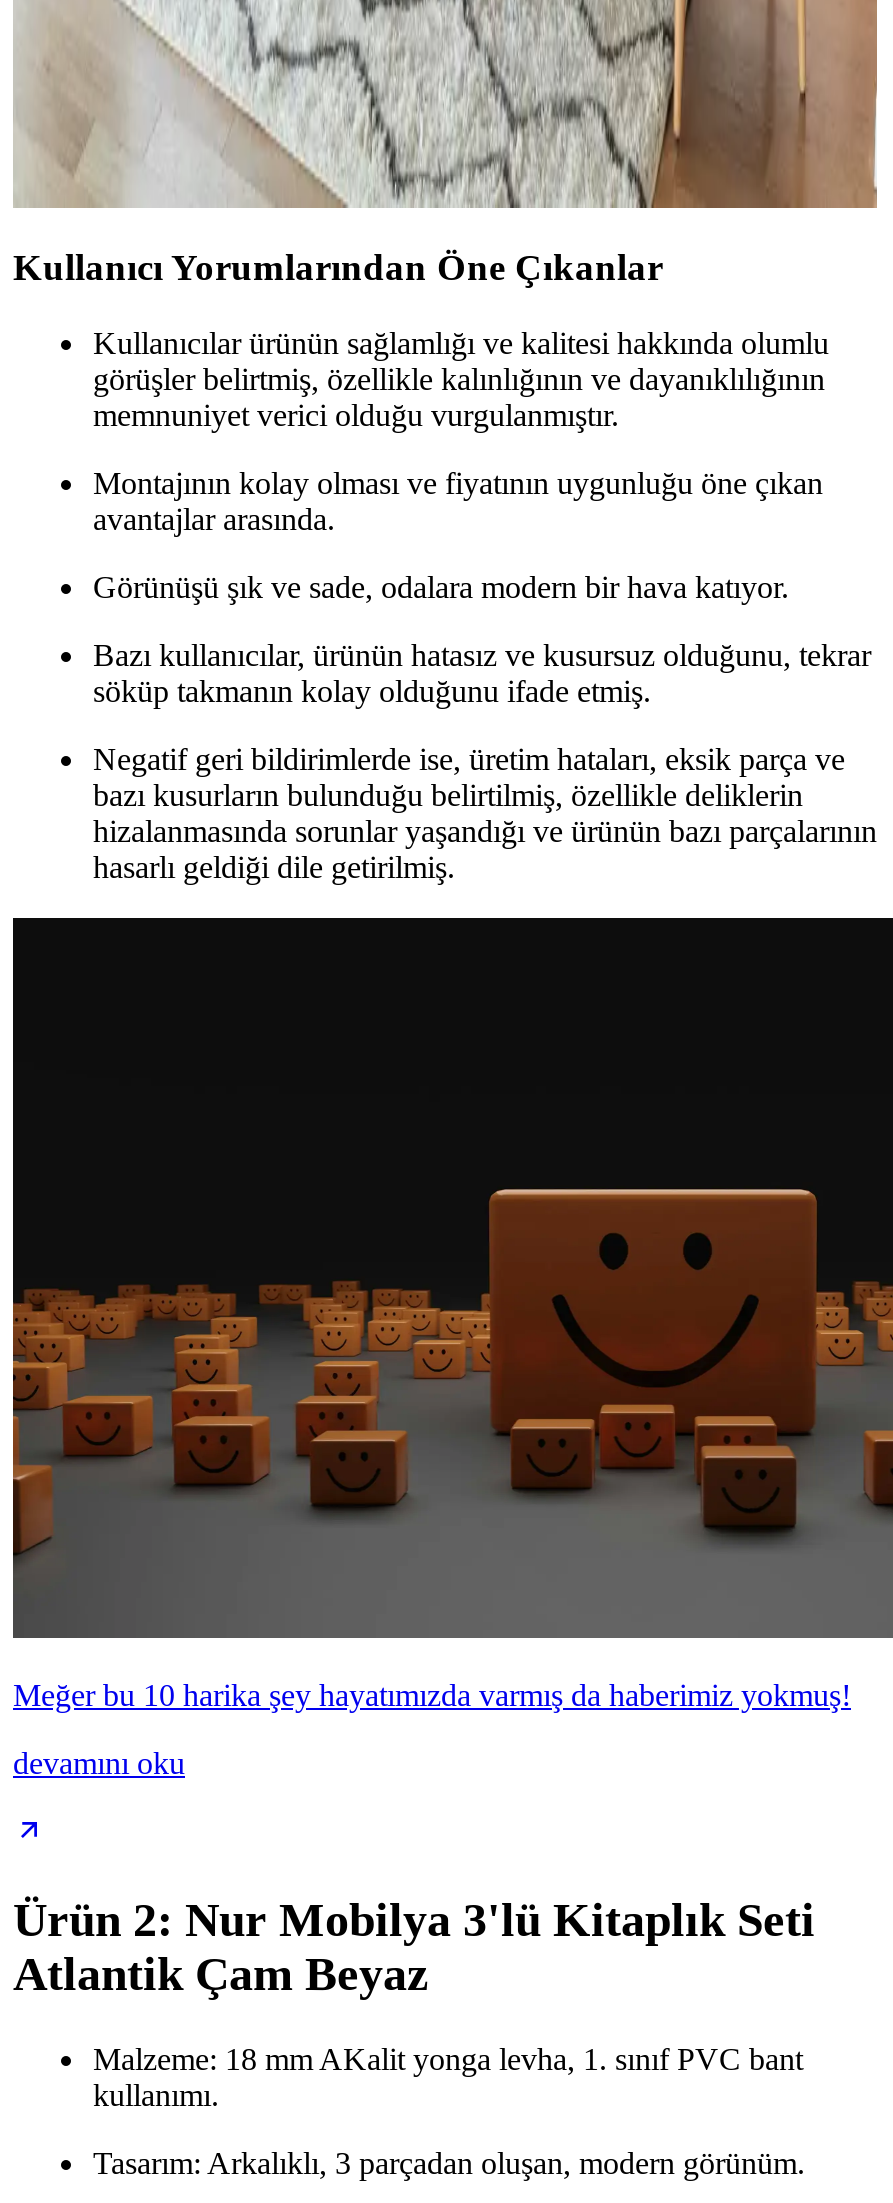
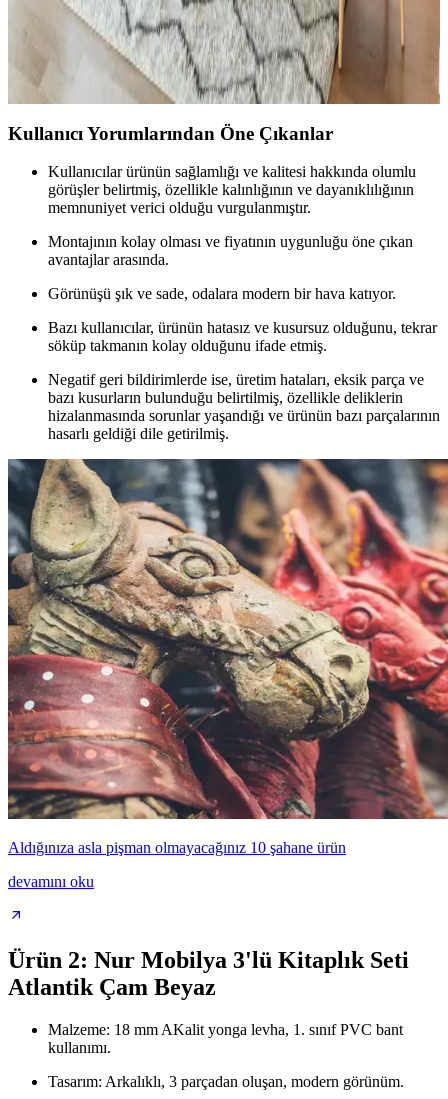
[11,916,887,1713] [image] | Meğer bu 10 harika şey hayatımızda varmış da haberimiz yokmuş! -> [7,458,445,856] [image] | Aldığınıza asla pişman olmayacağınız 10 şahane ürün

